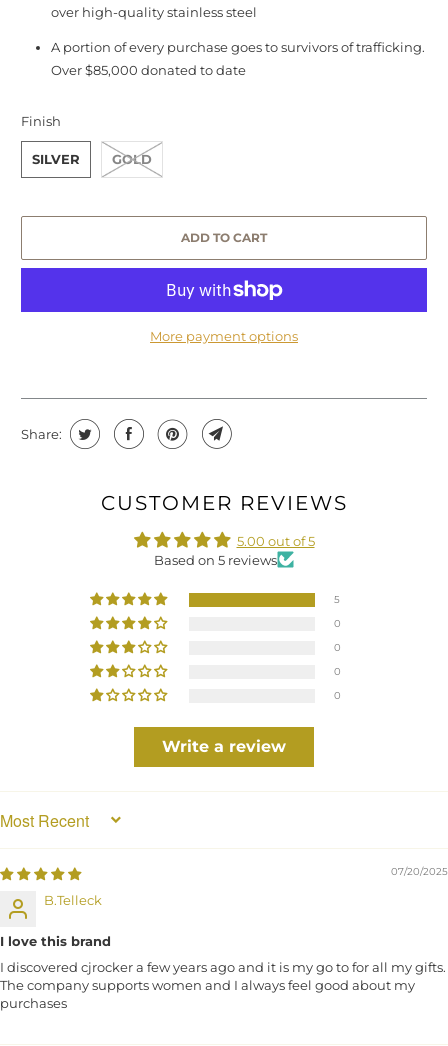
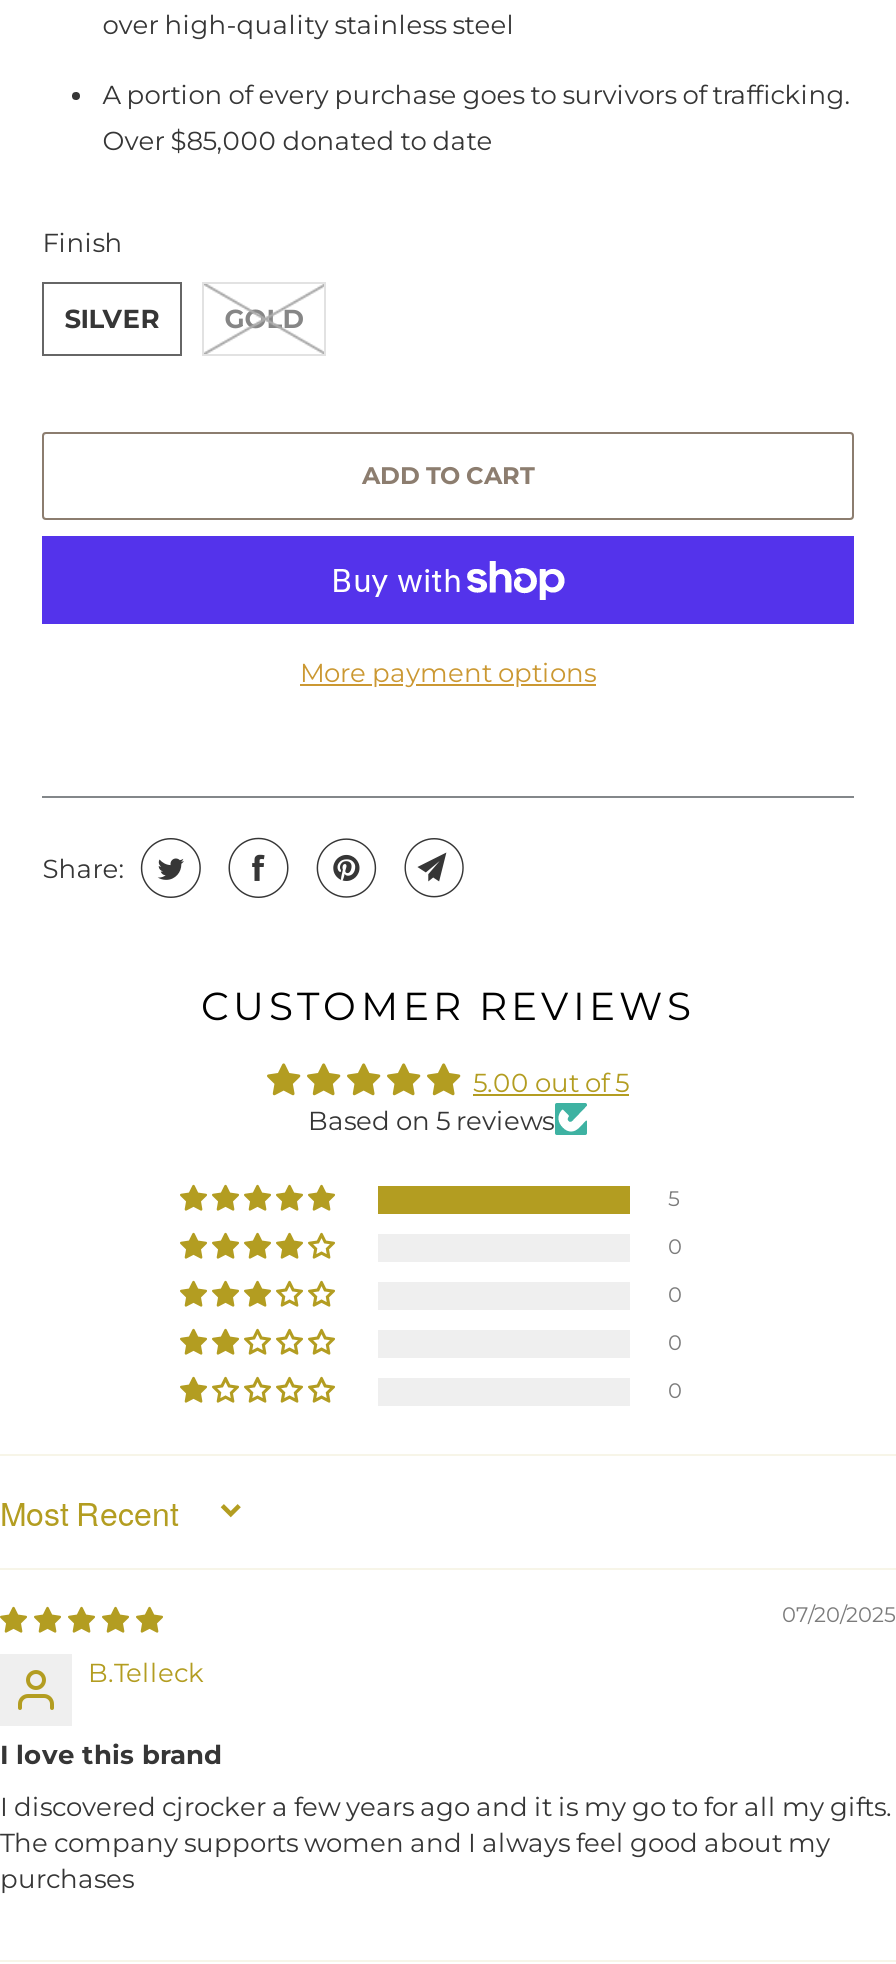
[162,737,286,756] Write a review -> none

